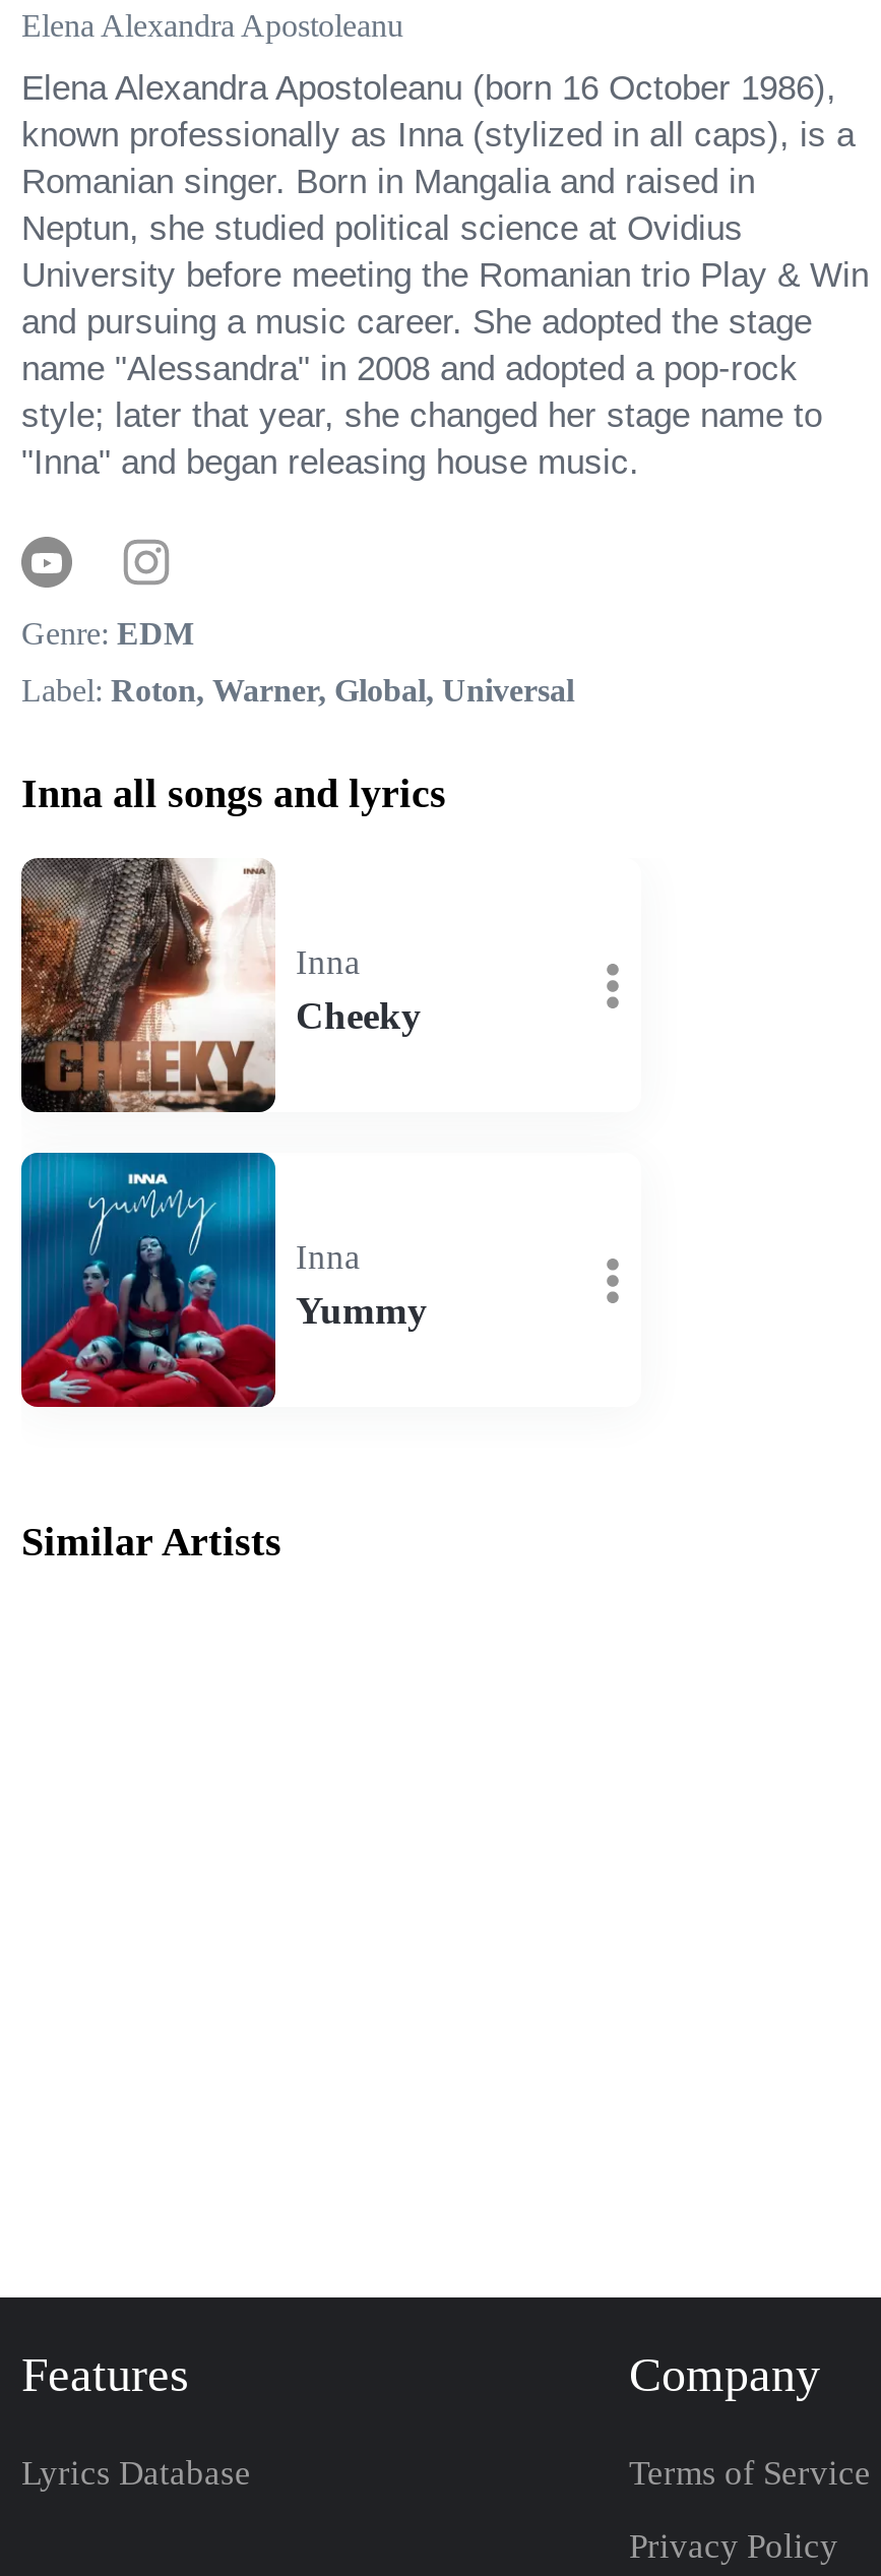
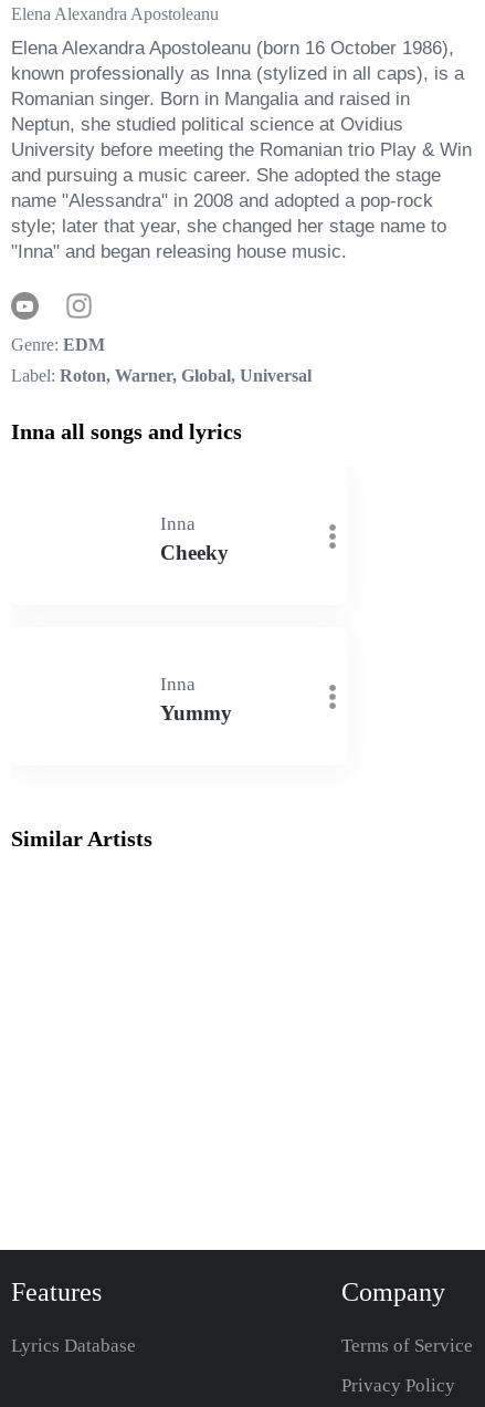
[19,856,277,1114] [image] -> none
[19,1151,277,1409] [image] -> none

